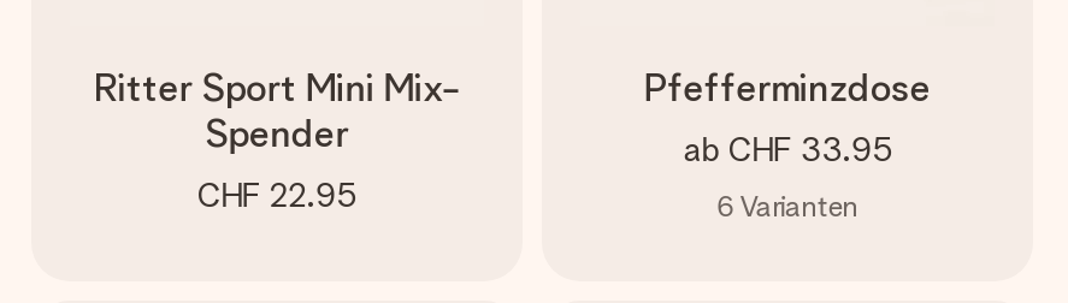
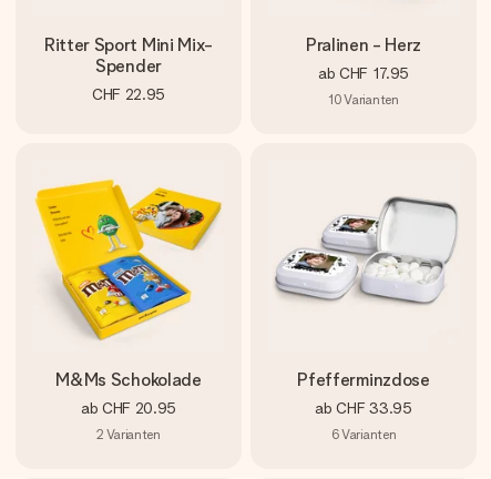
none -> [306,34,421,108] Pralinen - Herz | ab CHF 17.95 | 10 Varianten
none -> [34,179,223,442] [image] | M&Ms Schokolade | ab CHF 20.95 | 2 Varianten
none -> [274,196,458,306] [image]

